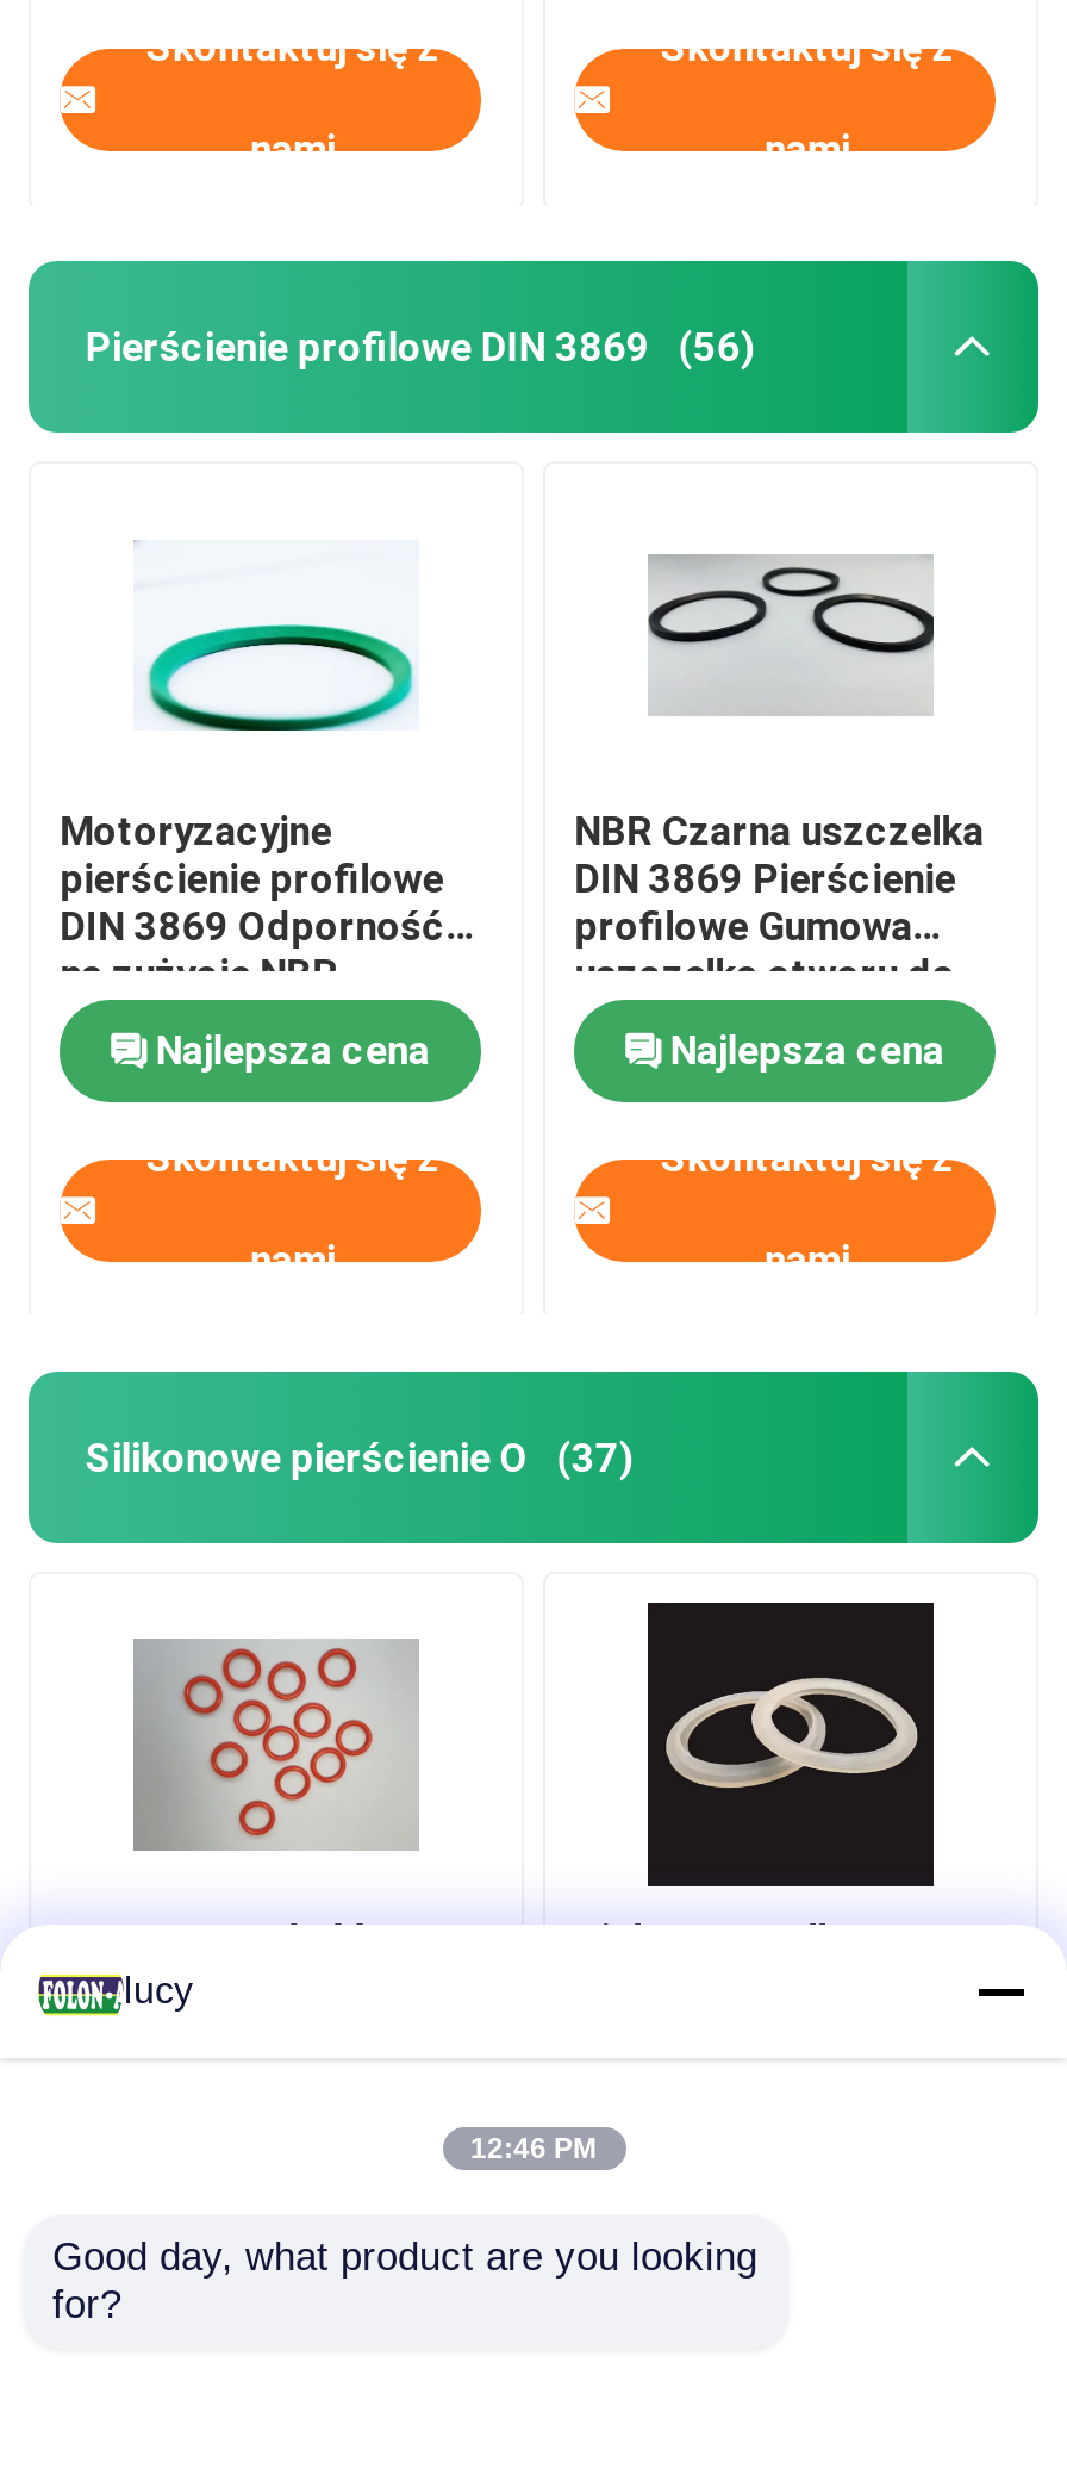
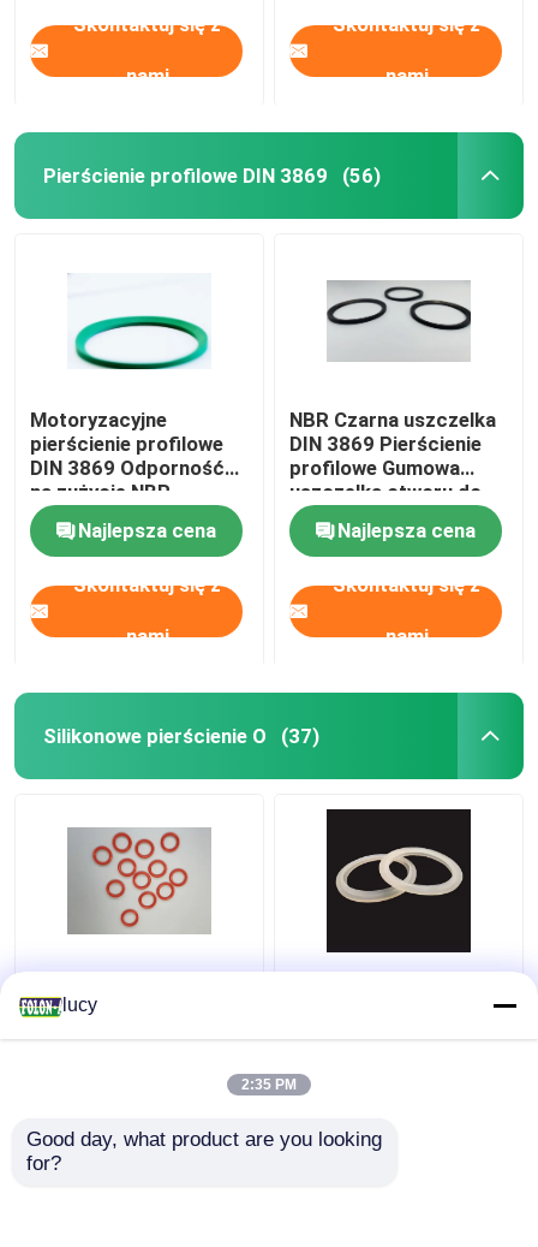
[470,2132,597,2165] 12:46 PM -> [241,1076,297,1093] 2:35 PM

